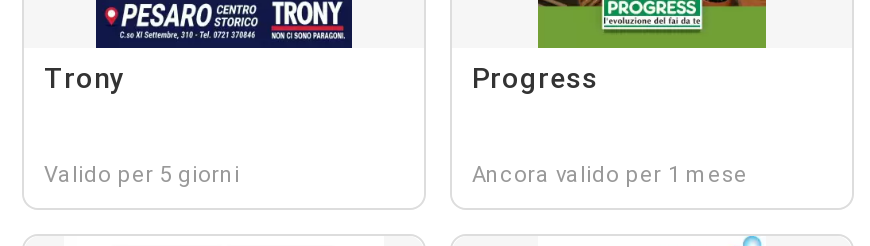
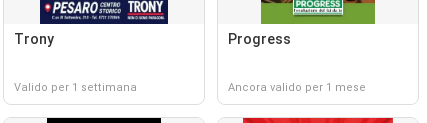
[44,162,240,188] Valido per 5 giorni -> [14,81,137,94] Valido per 1 settimana

